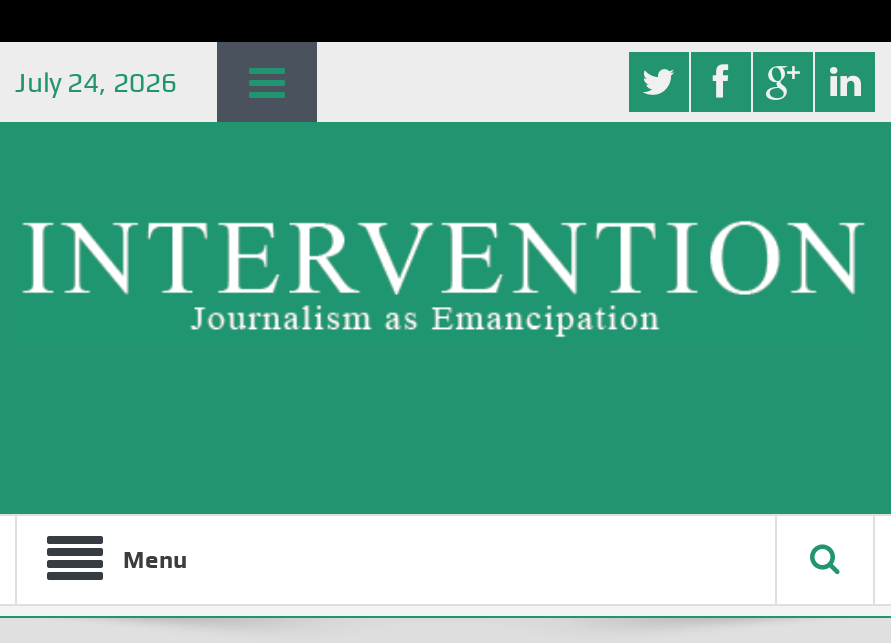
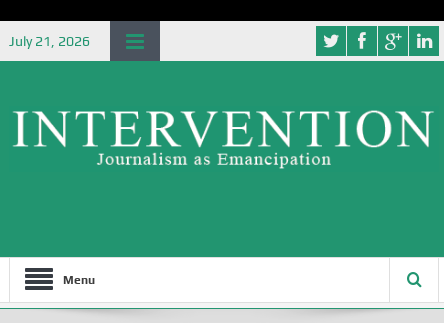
[15,66,177,98] July 24, 2026 -> [9,33,90,49] July 21, 2026

